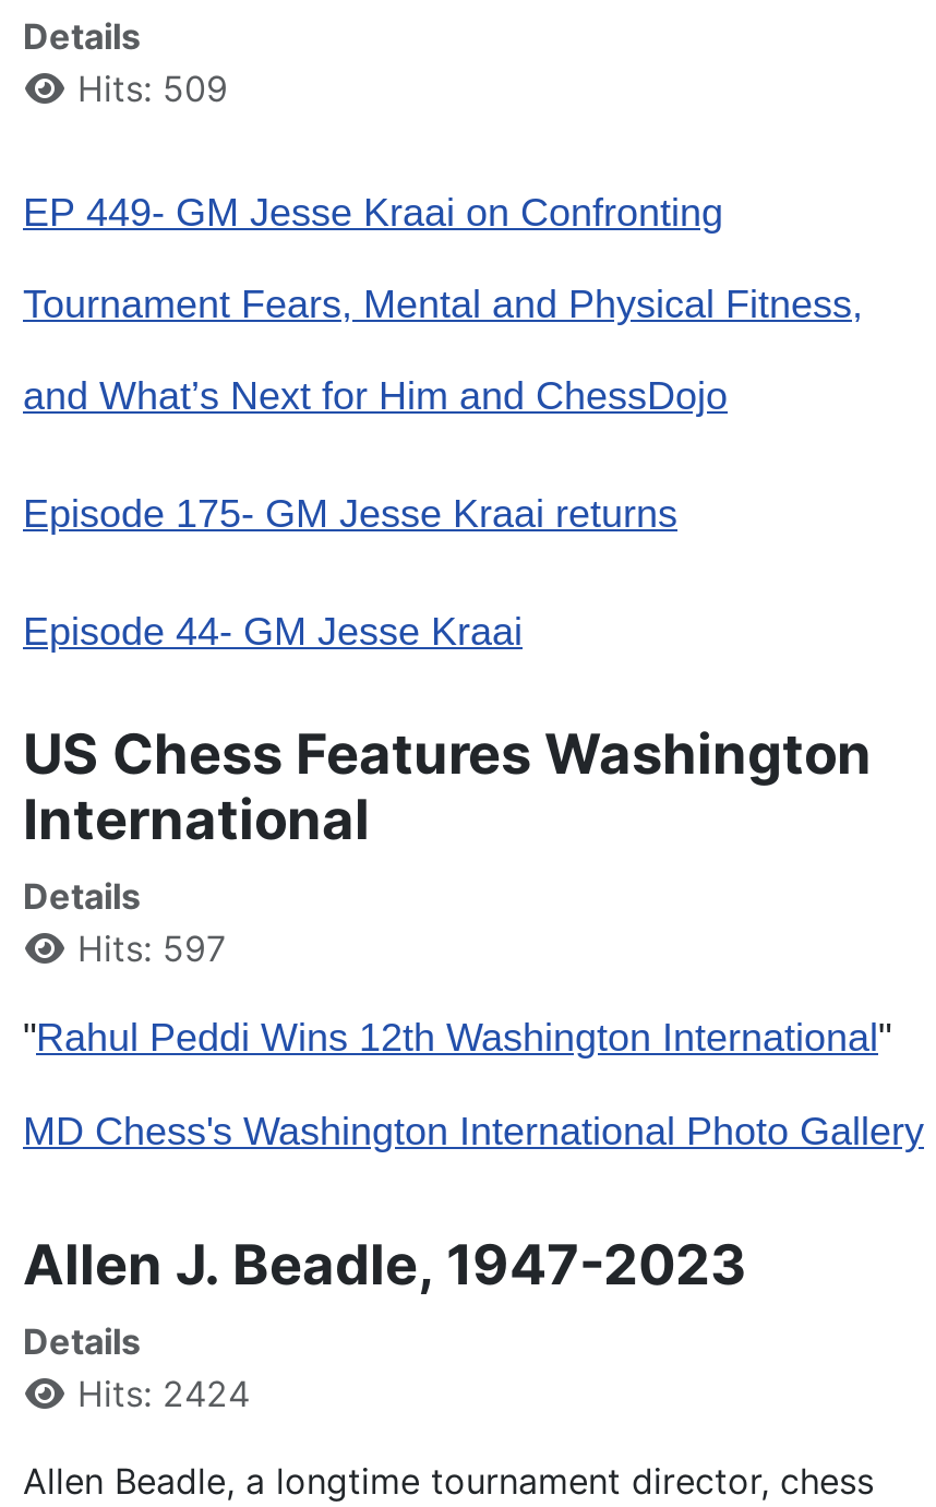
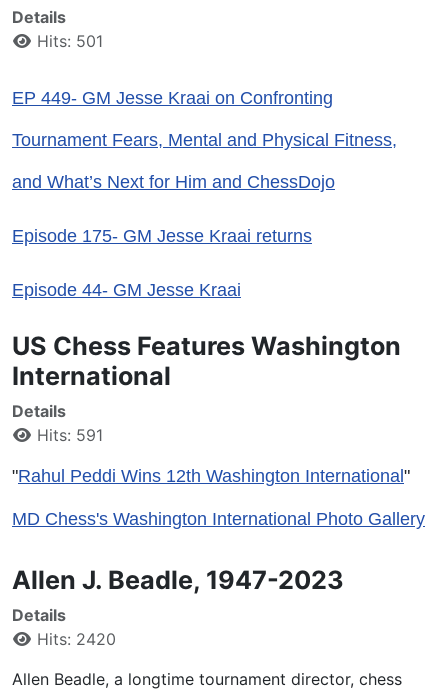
[77,66,228,109] Hits: 509 -> [37,31,103,51] Hits: 501
[77,926,226,969] Hits: 597 -> [37,425,103,445] Hits: 591
[77,1371,250,1414] Hits: 2424 -> [37,629,116,649] Hits: 2420

